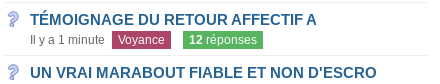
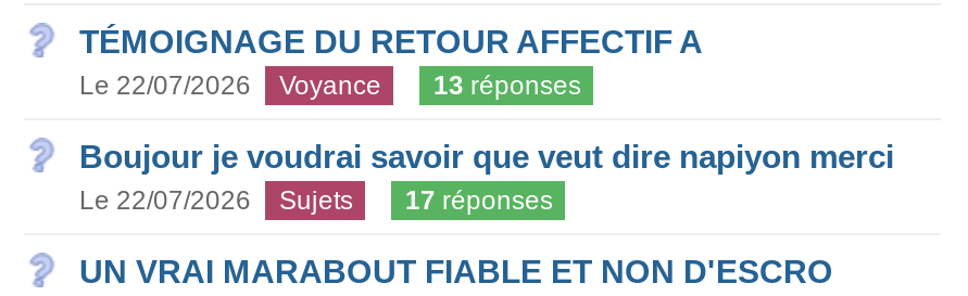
[30,33,108,47] Il y a 1 minute -> [79,70,257,101] Le 22/07/2026
[189,33,257,47] 12 réponses -> [79,70,894,216] 13 réponses | Boujour je voudrai savoir que veut dire napiyon merci | Le 22/07/2026 | Sujets | 17 réponses

